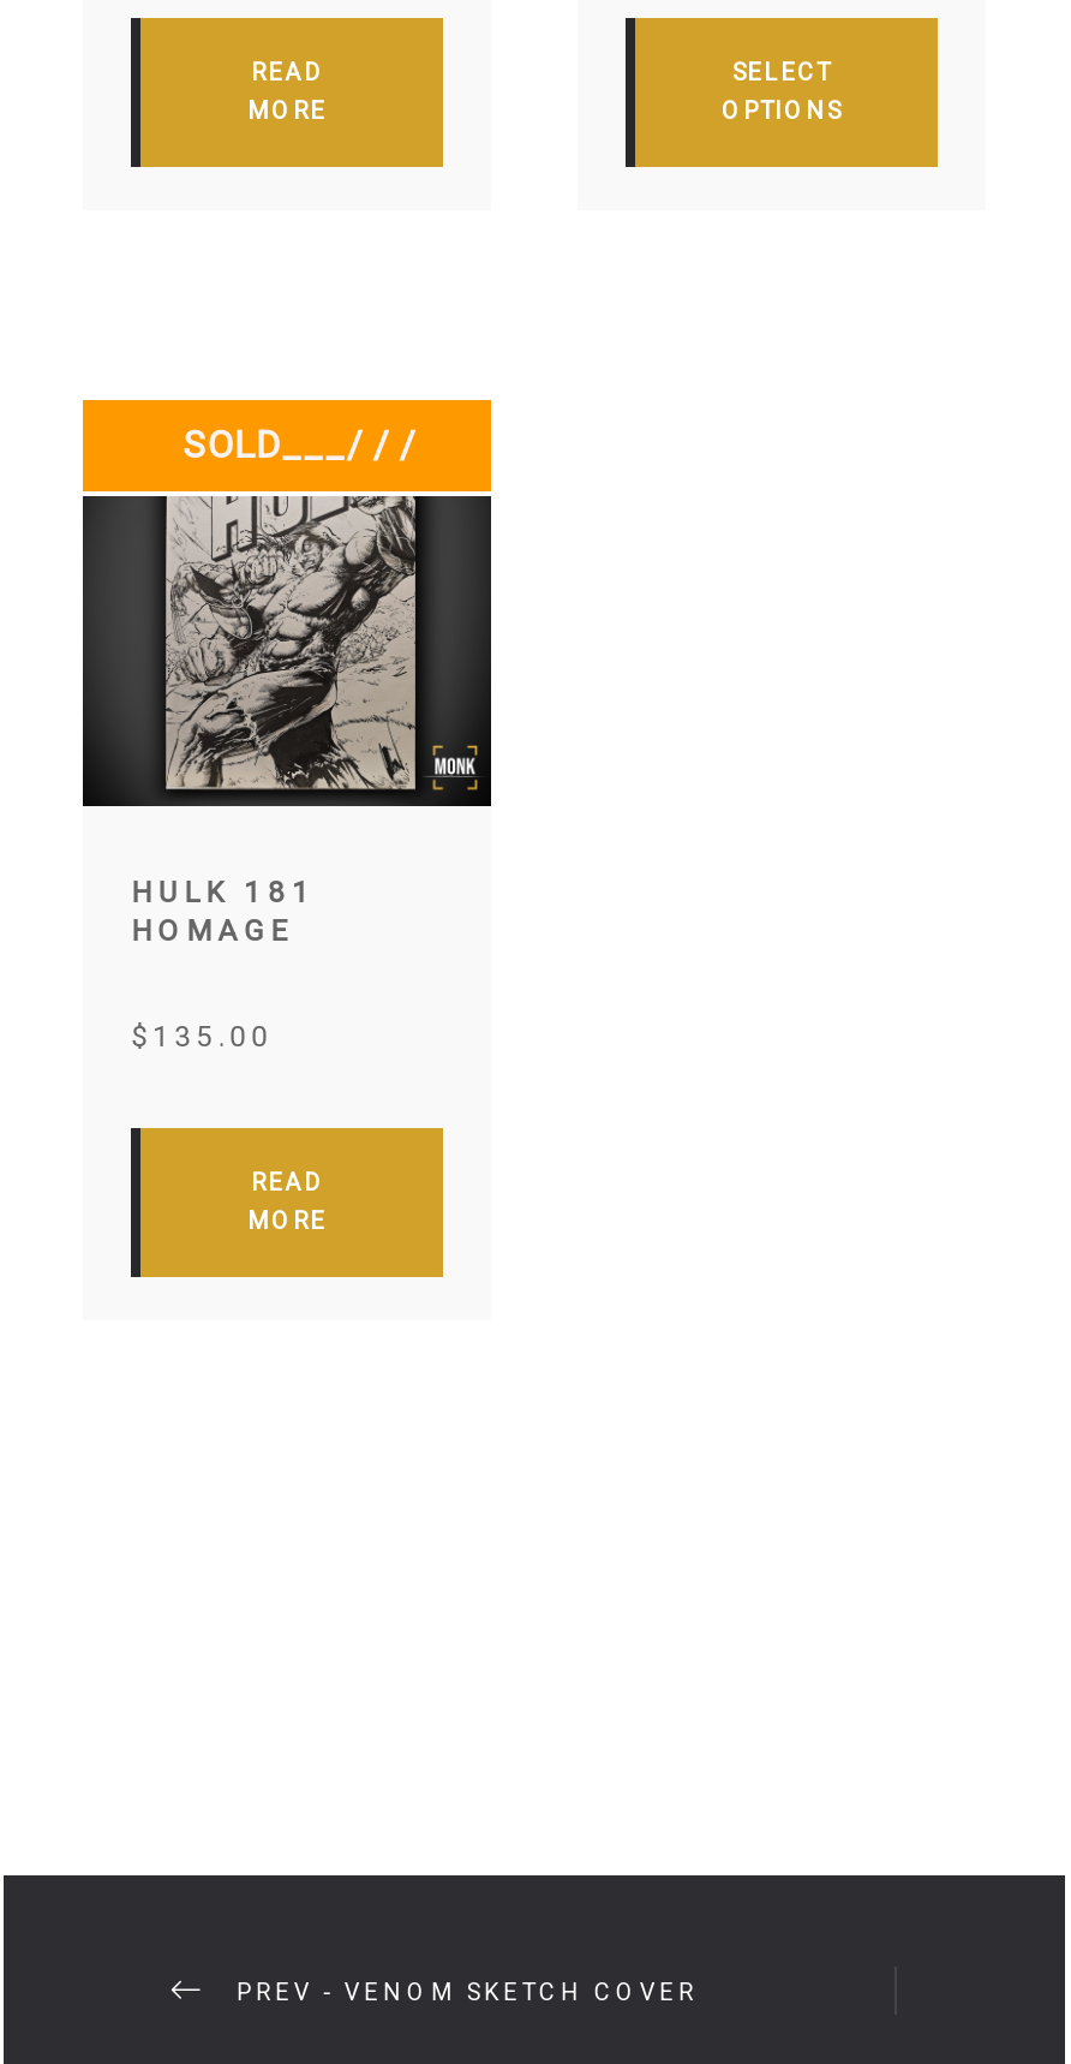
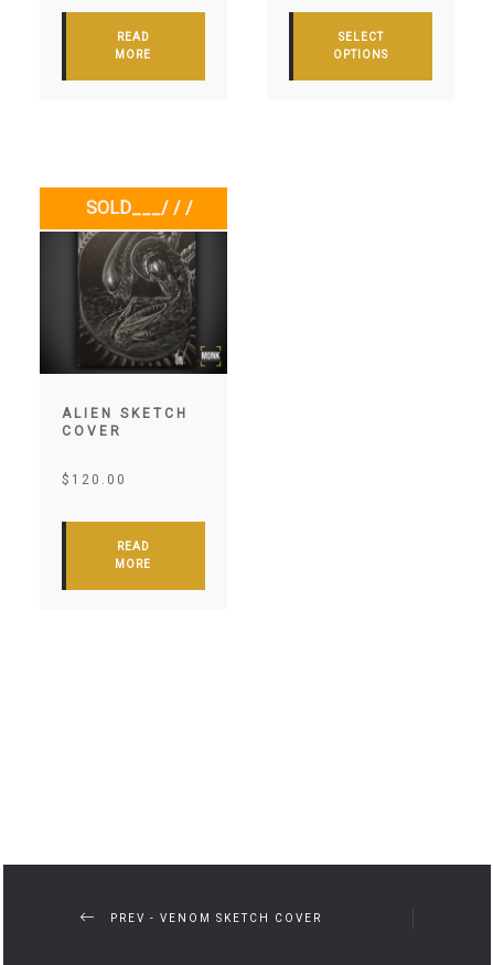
[132,494,421,948] [image] | HULK 181 | HOMAGE -> [62,230,196,439] [image] | ALIEN SKETCH | COVER
[132,1020,273,1054] $135.00 -> [62,472,127,488] $120.00

